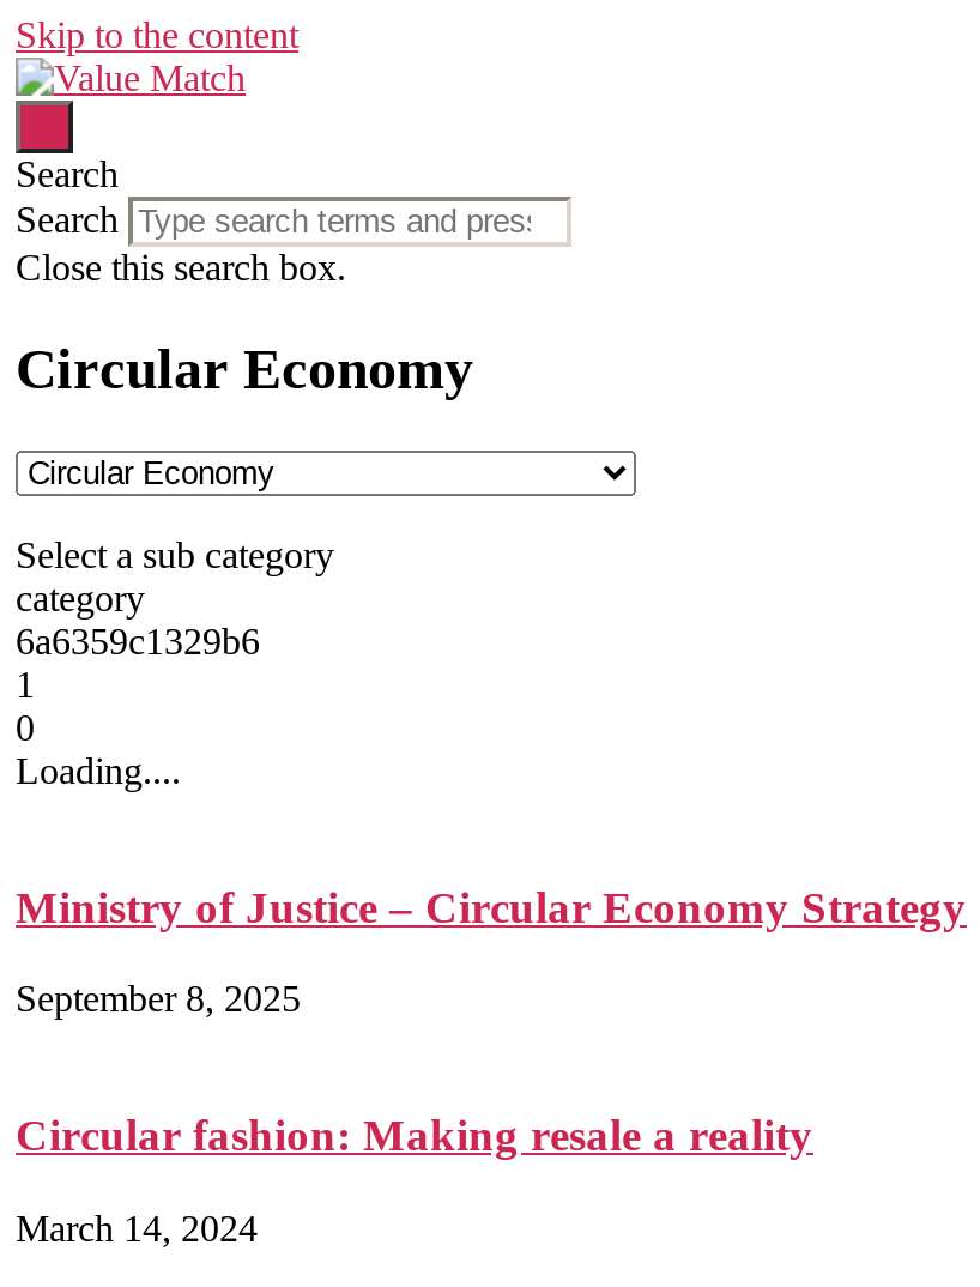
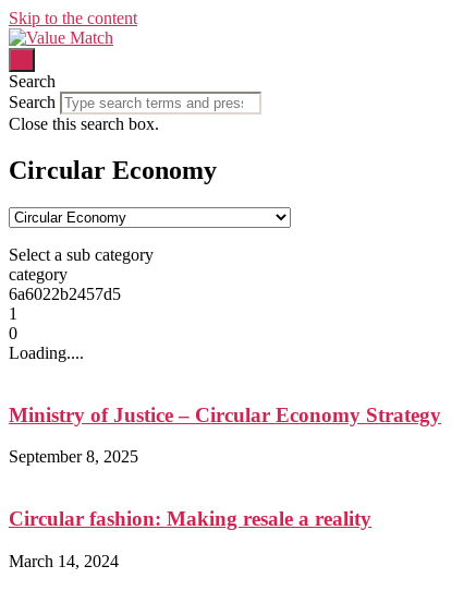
[16,620,260,661] 6a6359c1329b6 -> [9,284,121,303] 6a6022b2457d5

